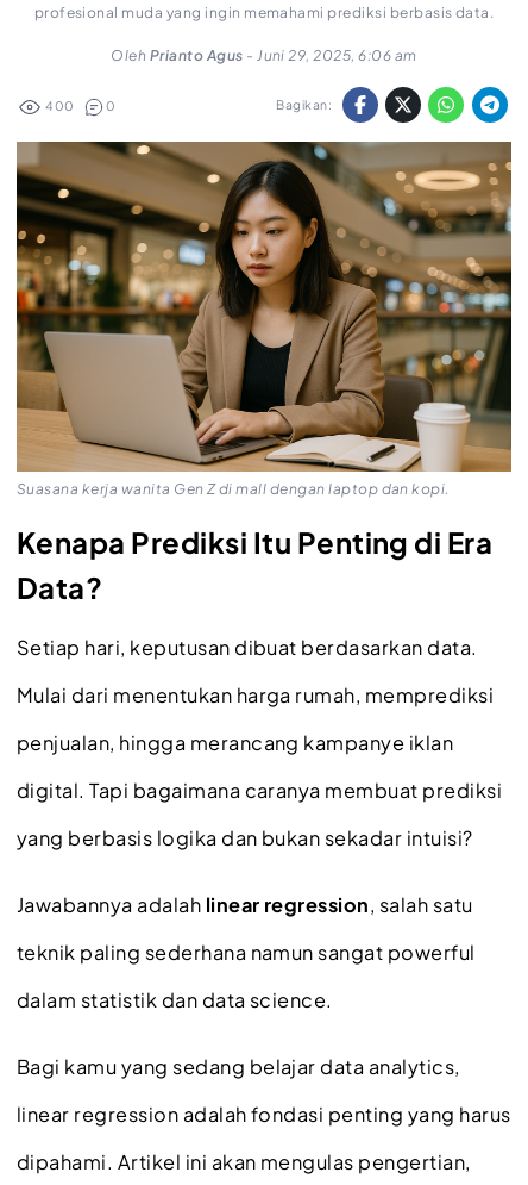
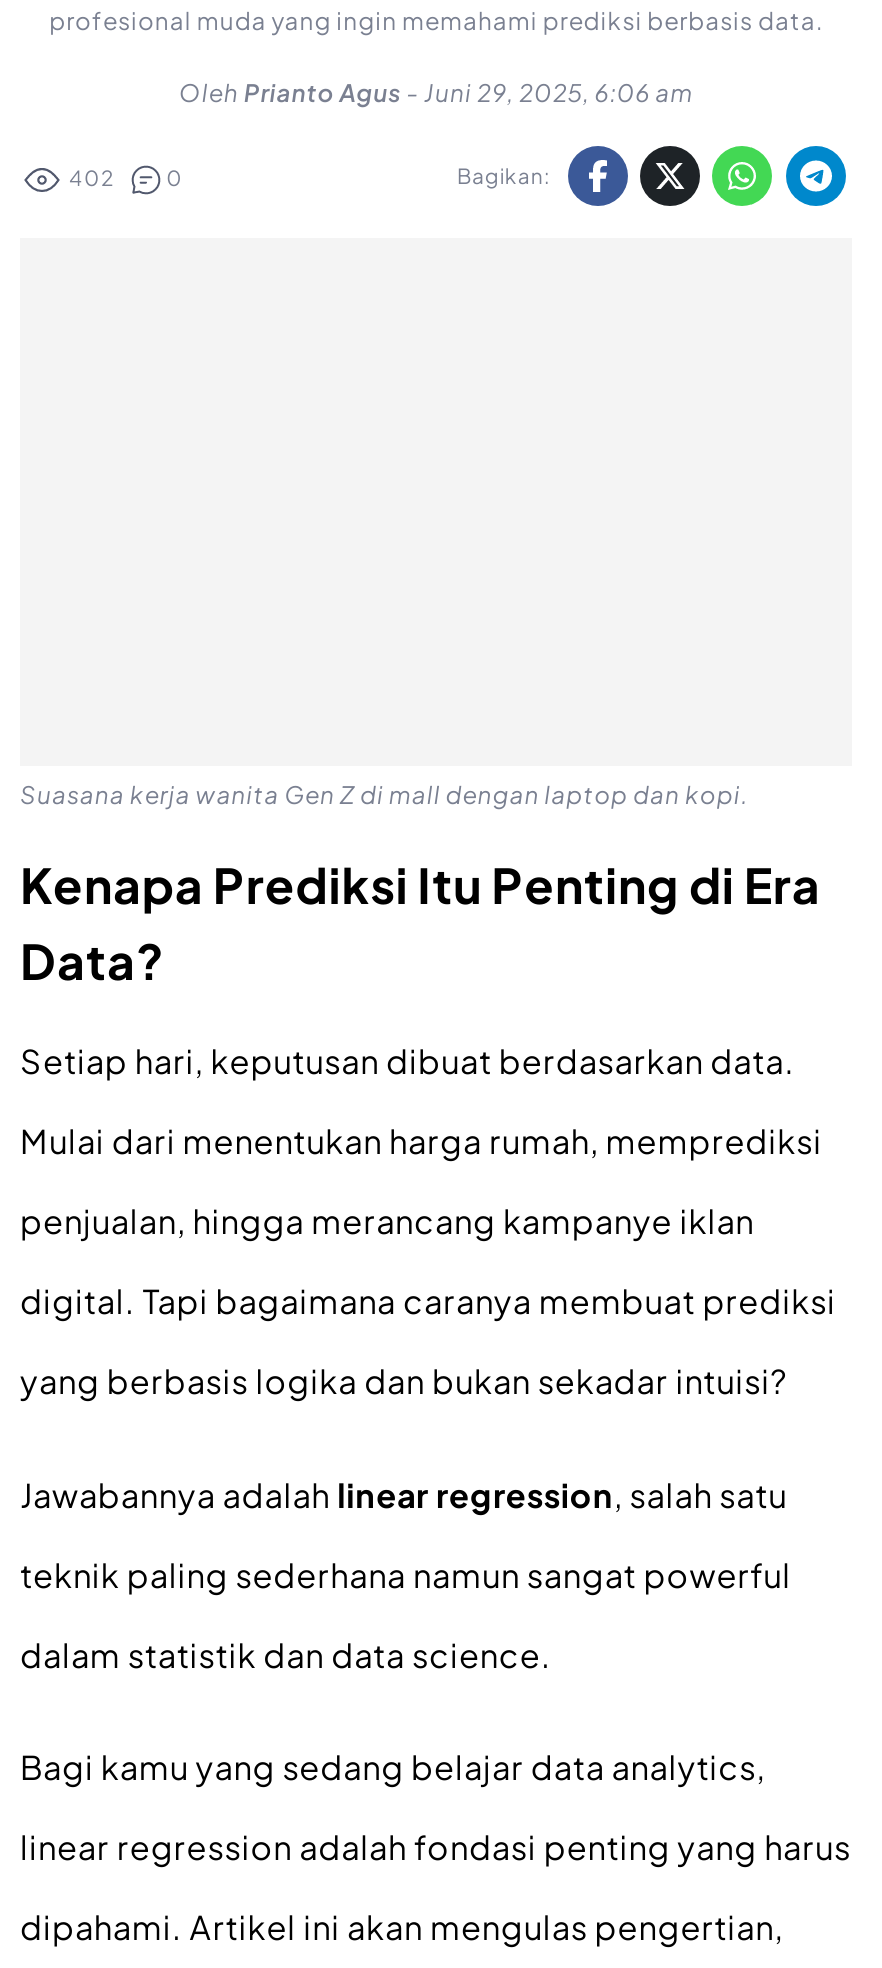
[43,98,116,113] 400 0 -> [64,164,183,190] 402 0
[15,141,513,473] [image] -> none

